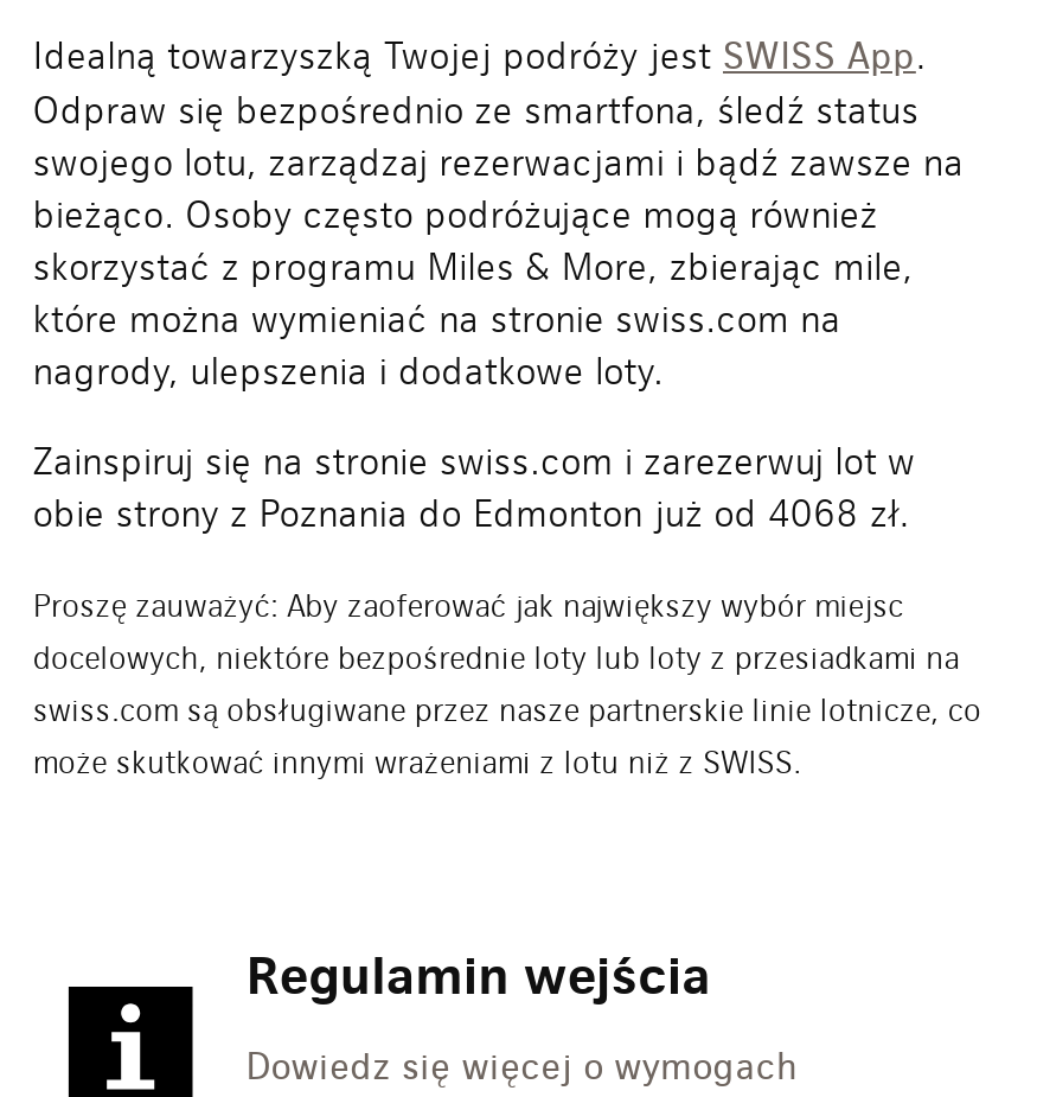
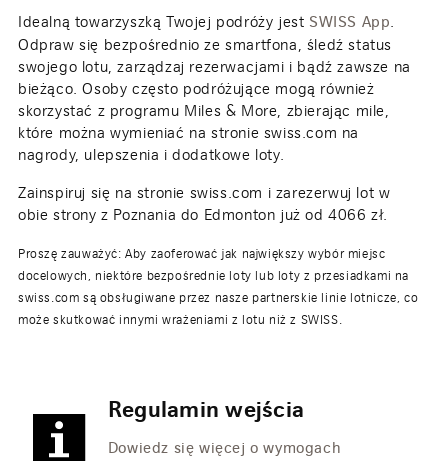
[33,490,910,535] obie strony z Poznania do Edmonton już od 4068 zł. -> [18,205,388,224] obie strony z Poznania do Edmonton już od 4066 zł.

